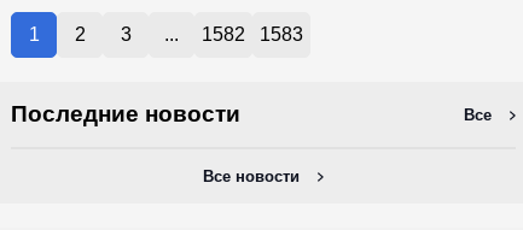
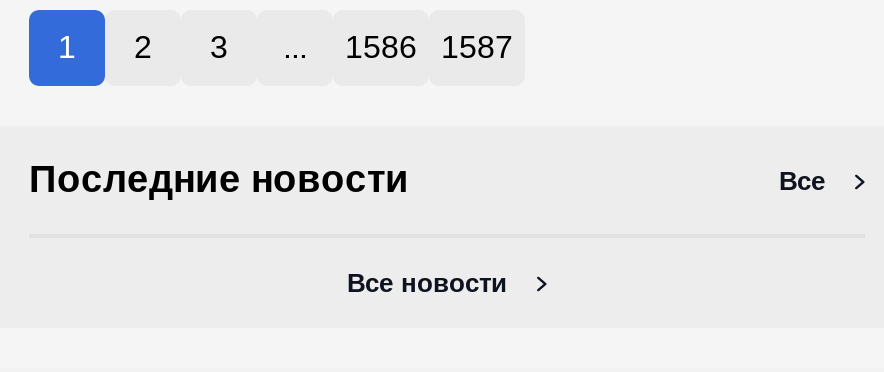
[202,24,245,45] 1582 -> [345,30,417,64] 1586
[260,24,303,45] 1583 -> [441,30,513,64] 1587

